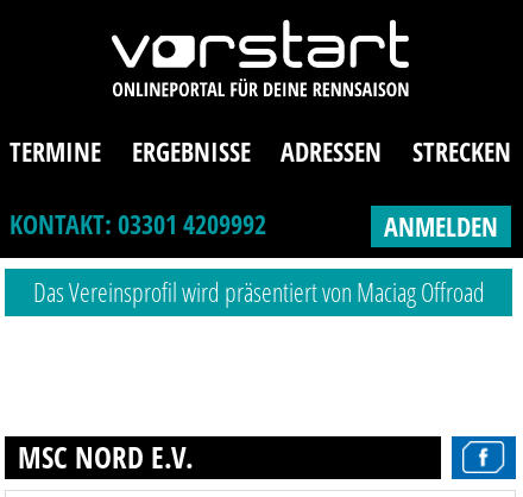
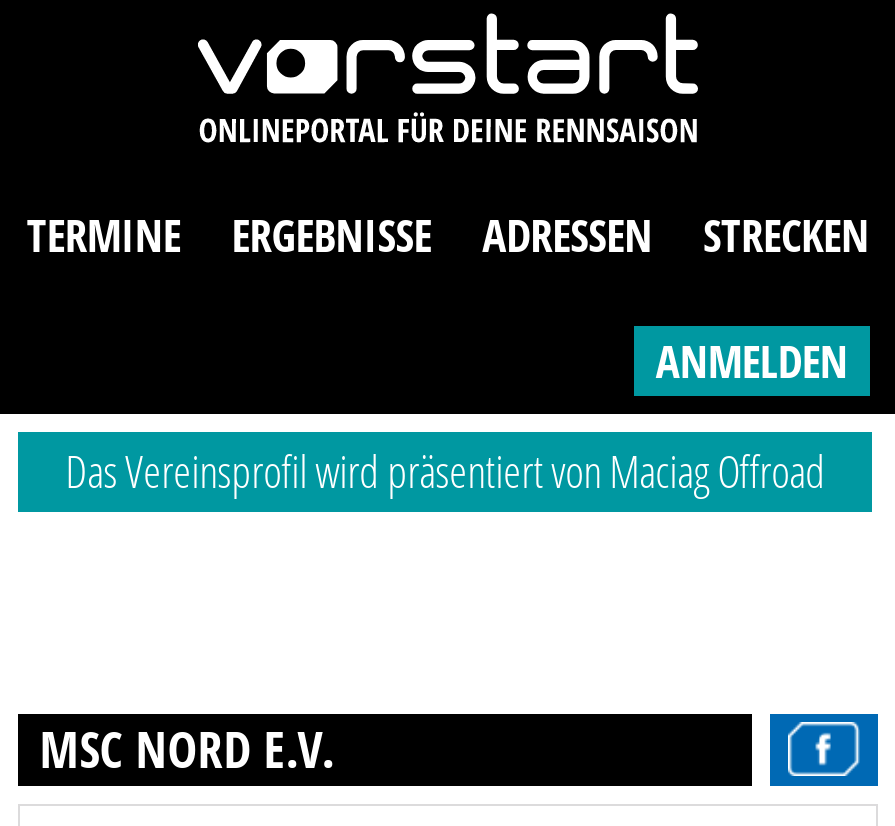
[10,206,267,243] KONTAKT: 03301 4209992 -> none

